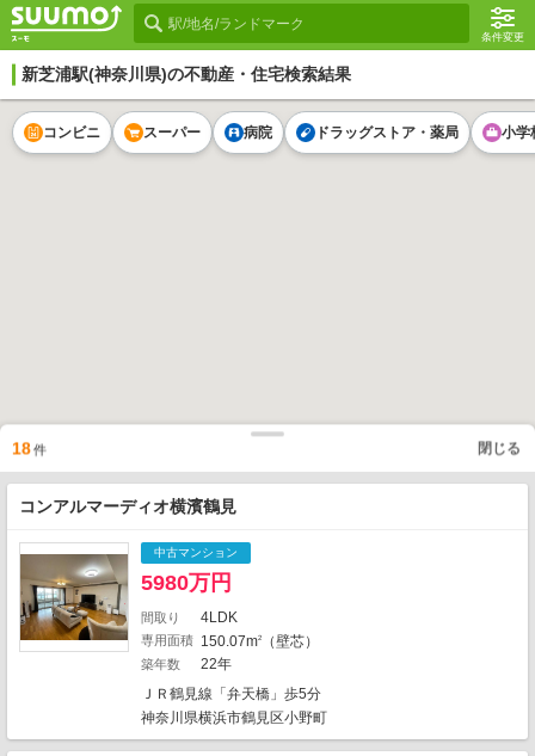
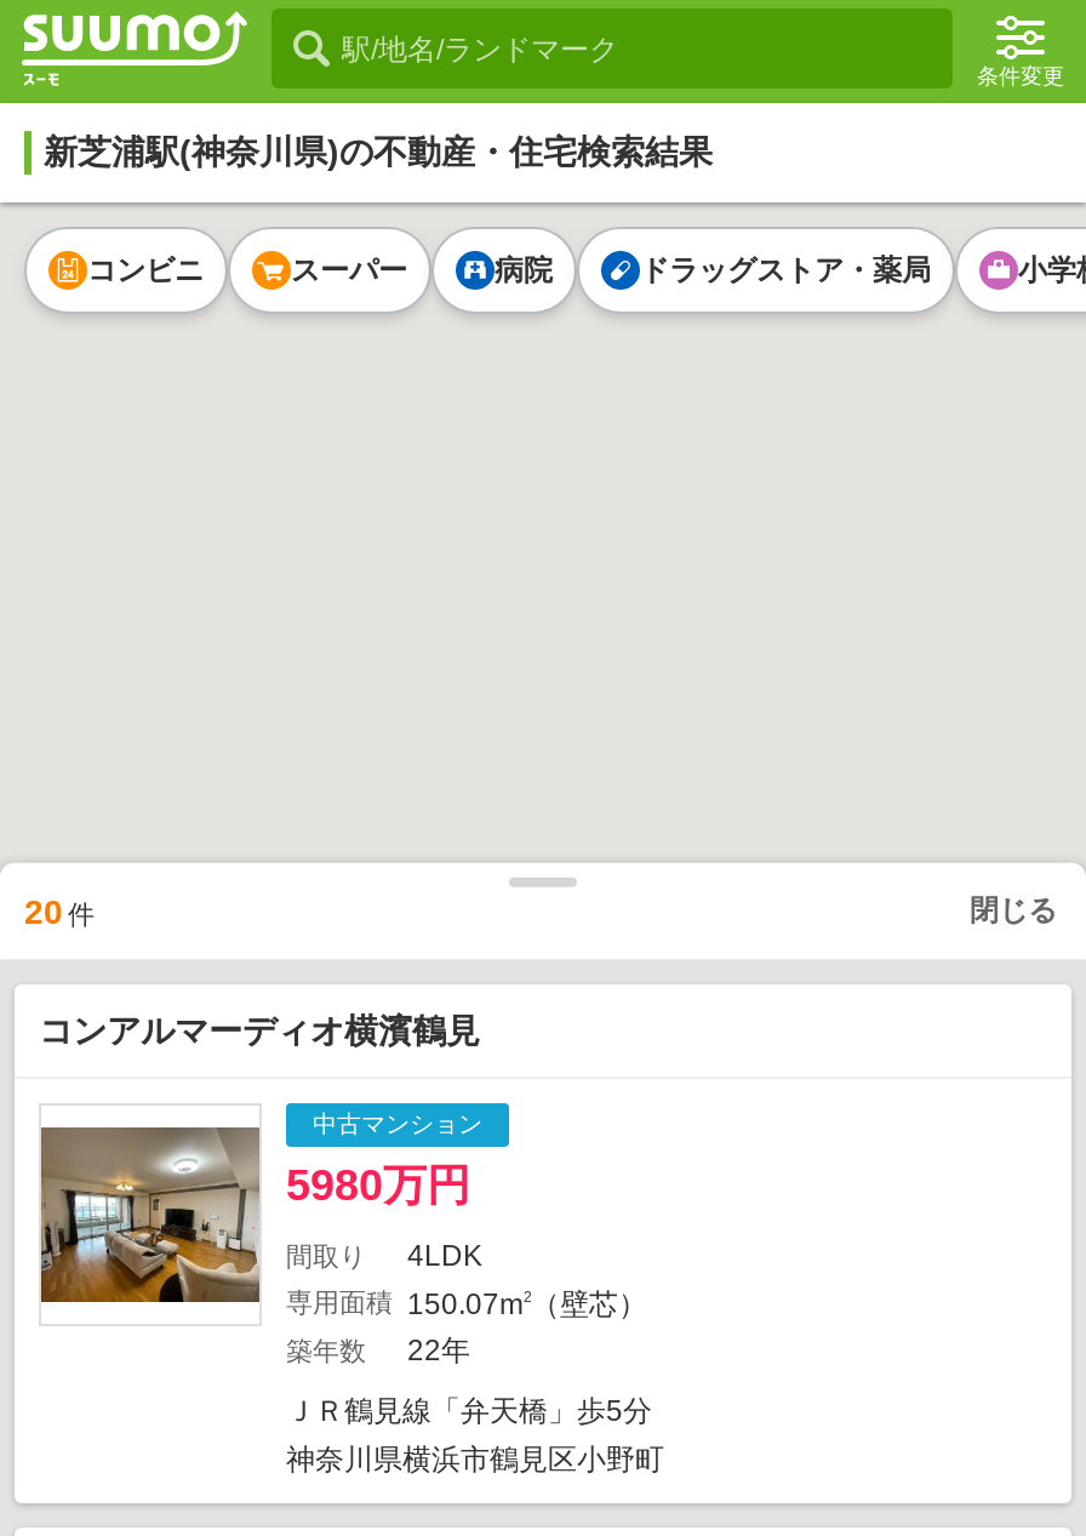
[12,439,47,458] 18 件 -> [24,892,95,931] 20 件

